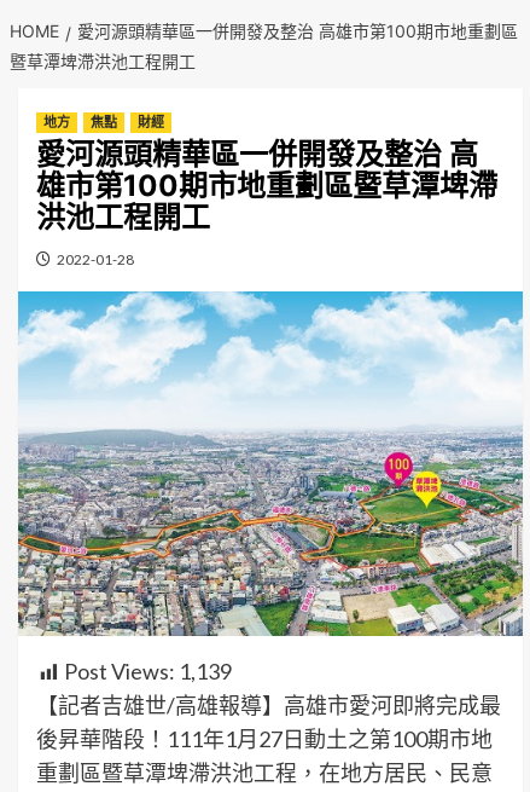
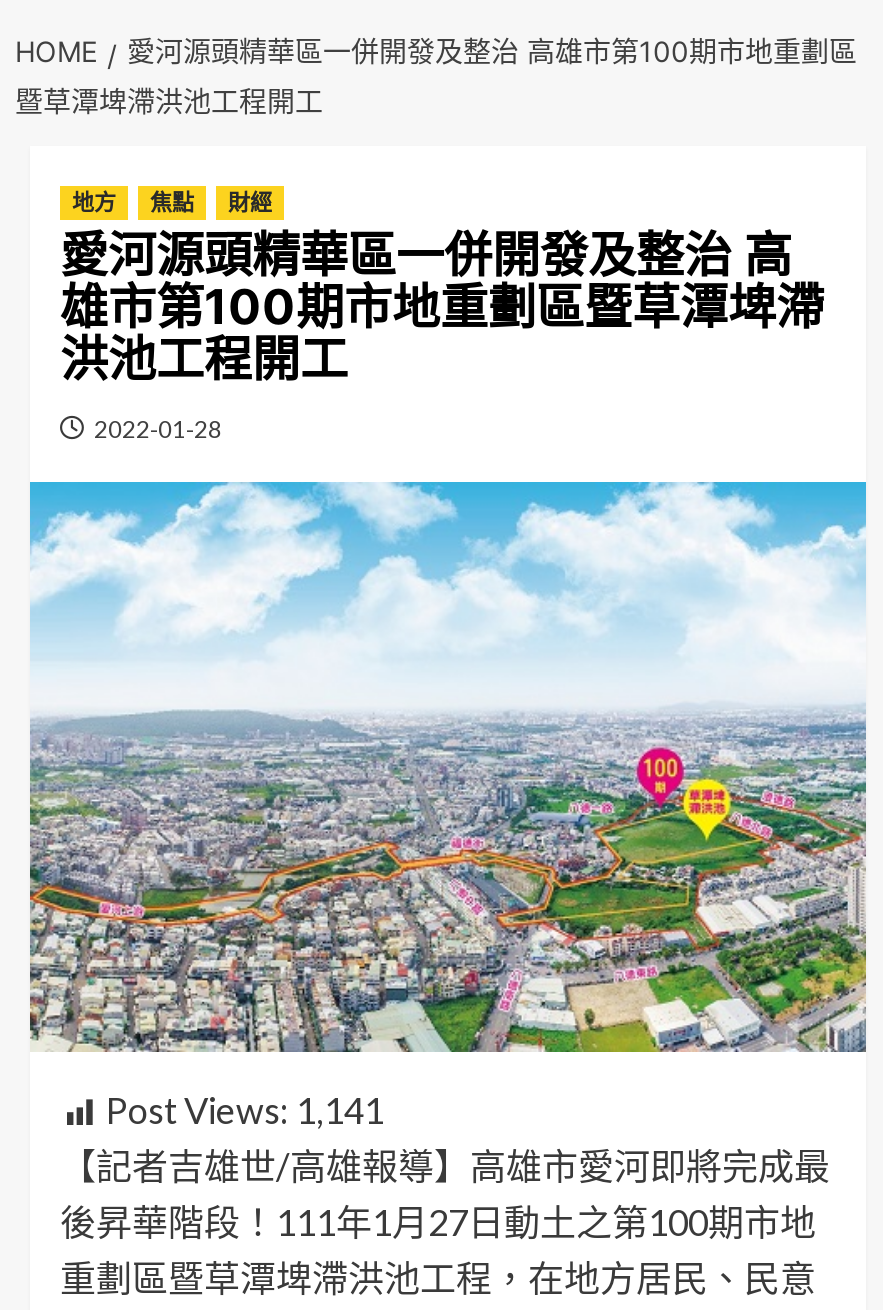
[64,658,232,685] Post Views: 1,139 -> [106,1089,384,1133] Post Views: 1,141

